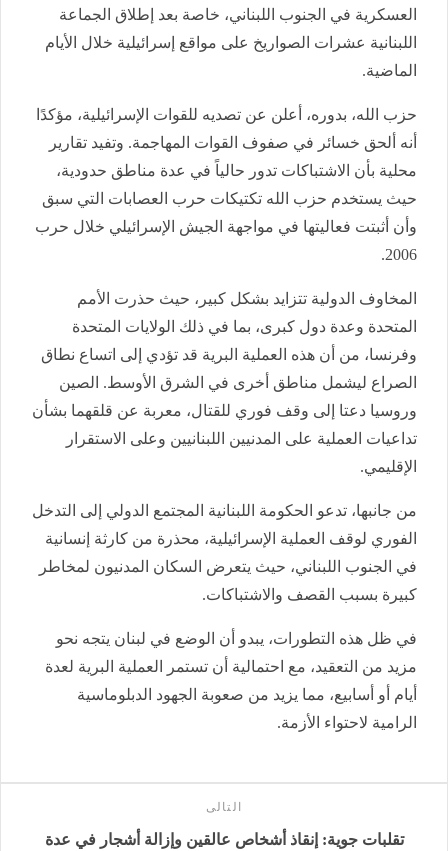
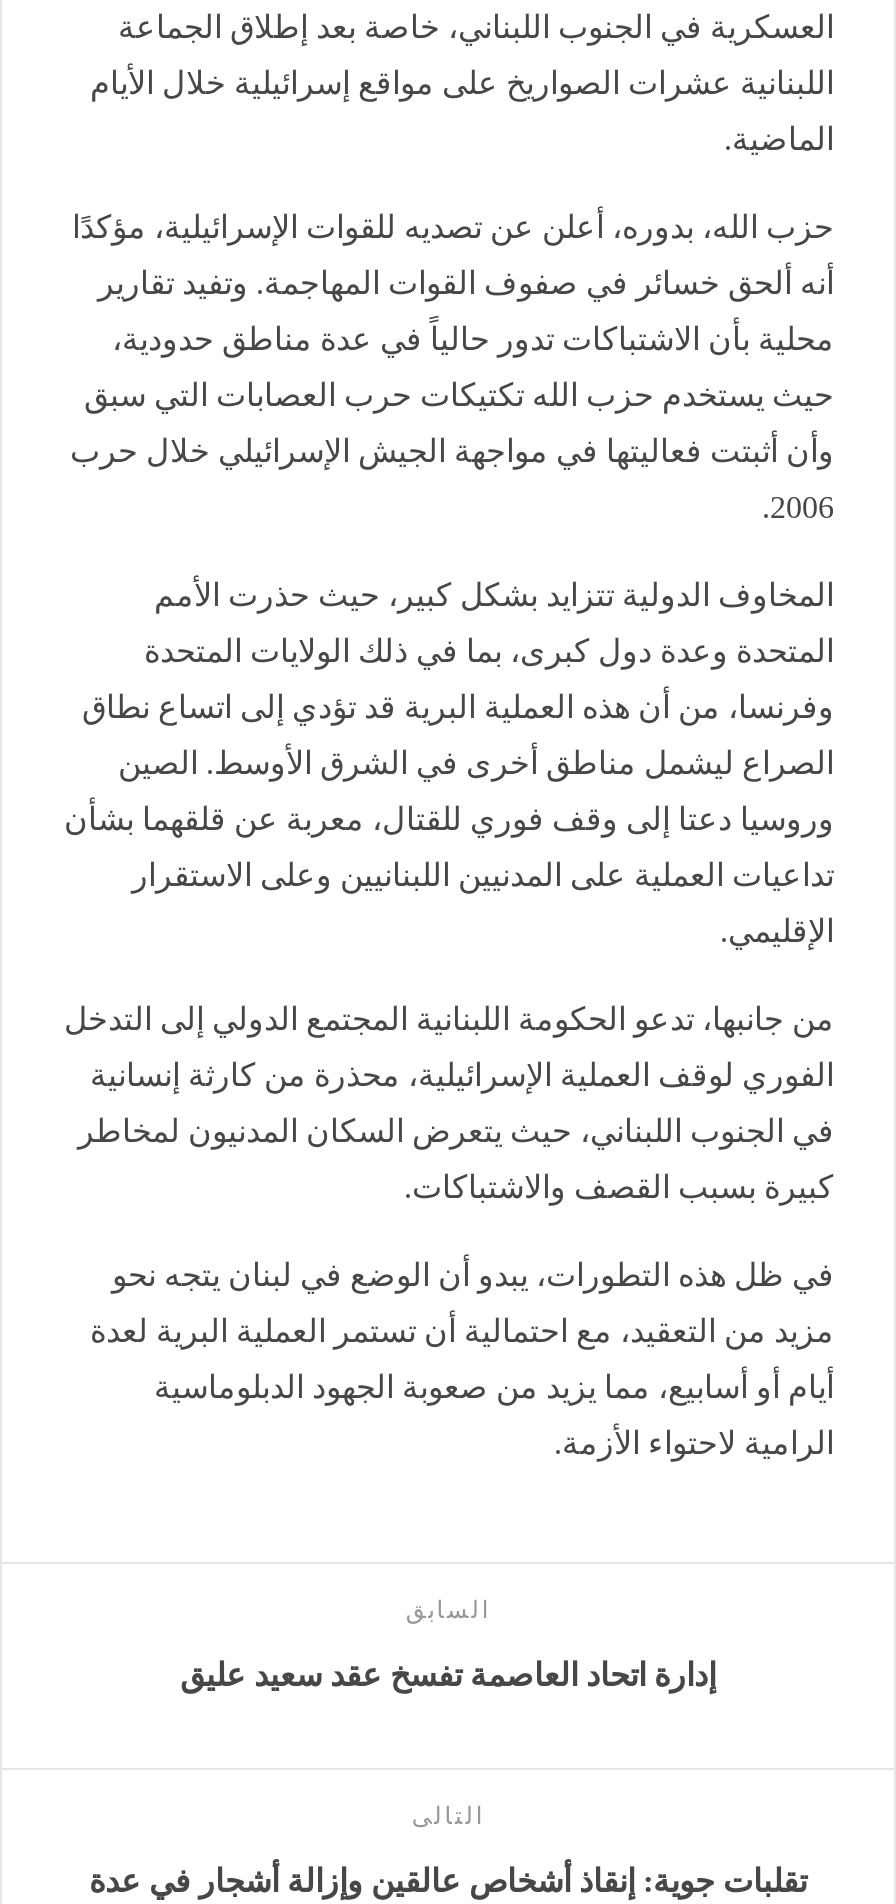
none -> [180,1596,716,1692] السابق | إدارة اتحاد العاصمة تفسخ عقد سعيد عليق

